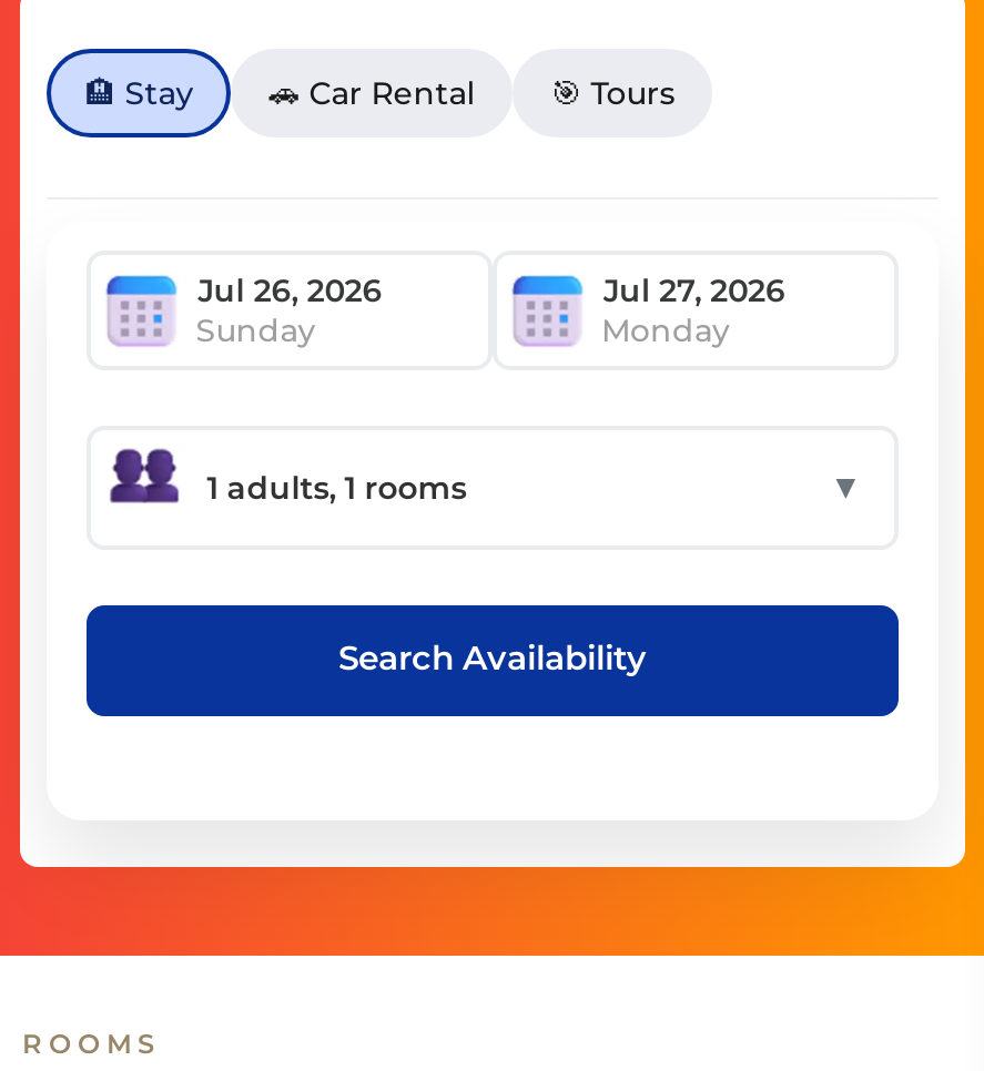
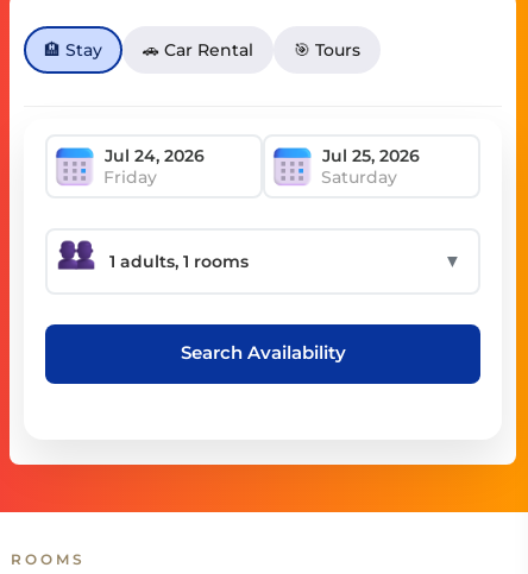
[196,309,730,349] Sunday | Monday -> [104,166,397,187] Friday | Saturday

